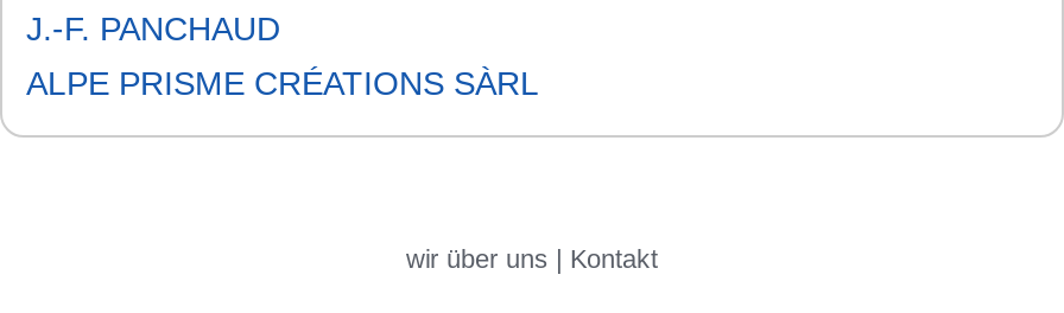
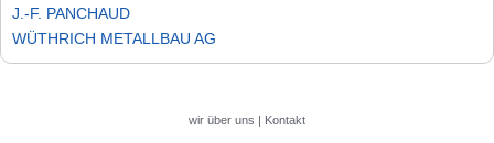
[26,64,539,102] ALPE PRISME CRÉATIONS SÀRL -> [12,30,216,47] WÜTHRICH METALLBAU AG

